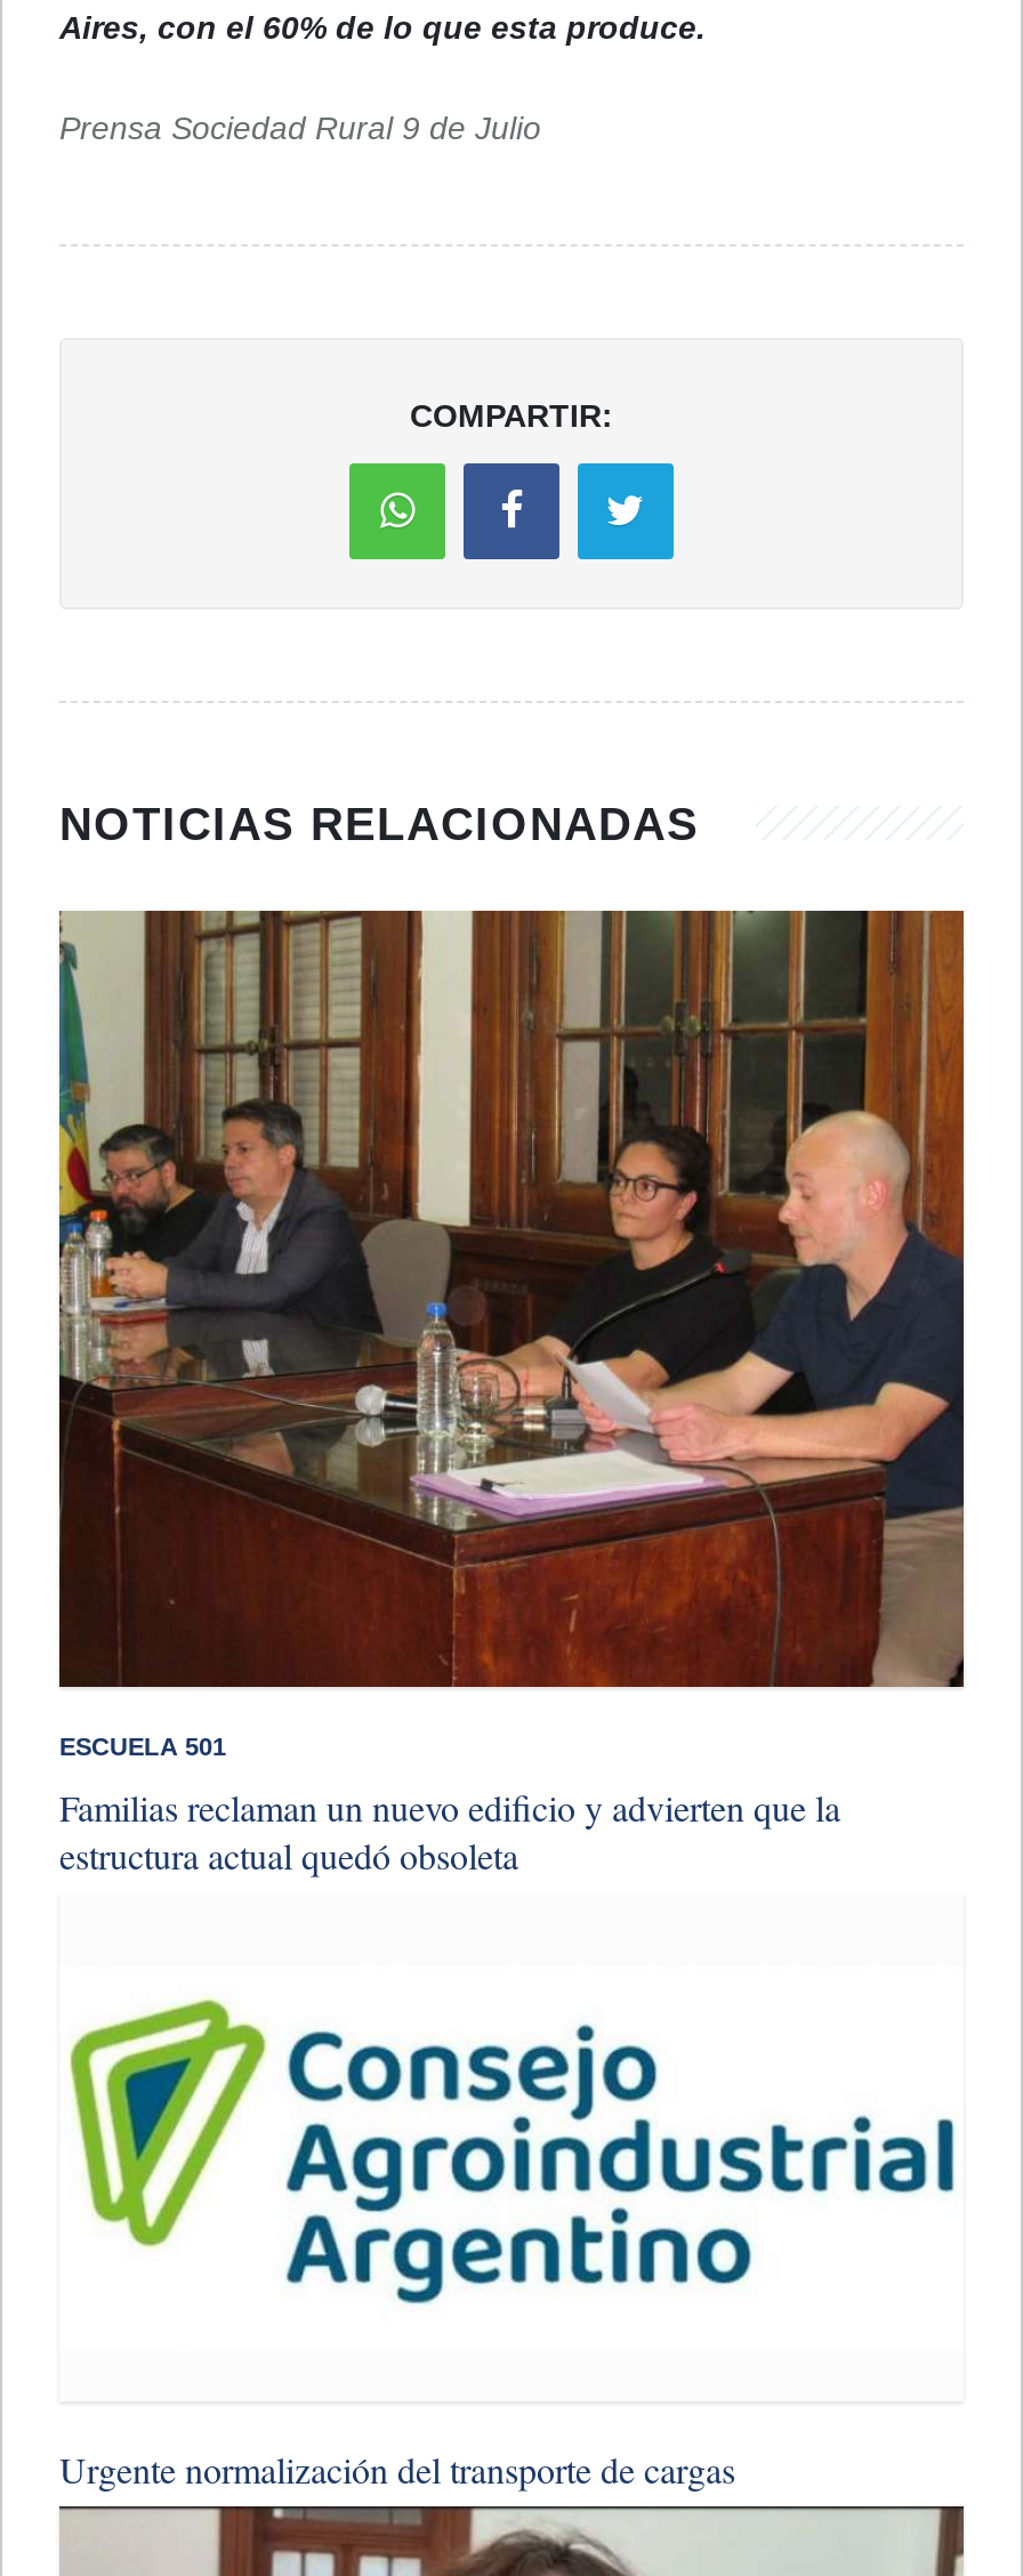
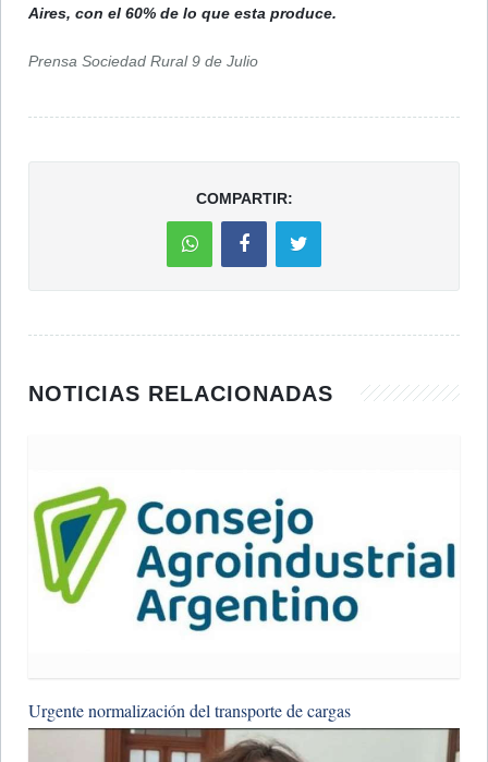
[57,909,966,1878] [image] | ESCUELA 501 | Familias reclaman un nuevo edificio y advierten que la | estructura actual quedó obsoleta -> none

